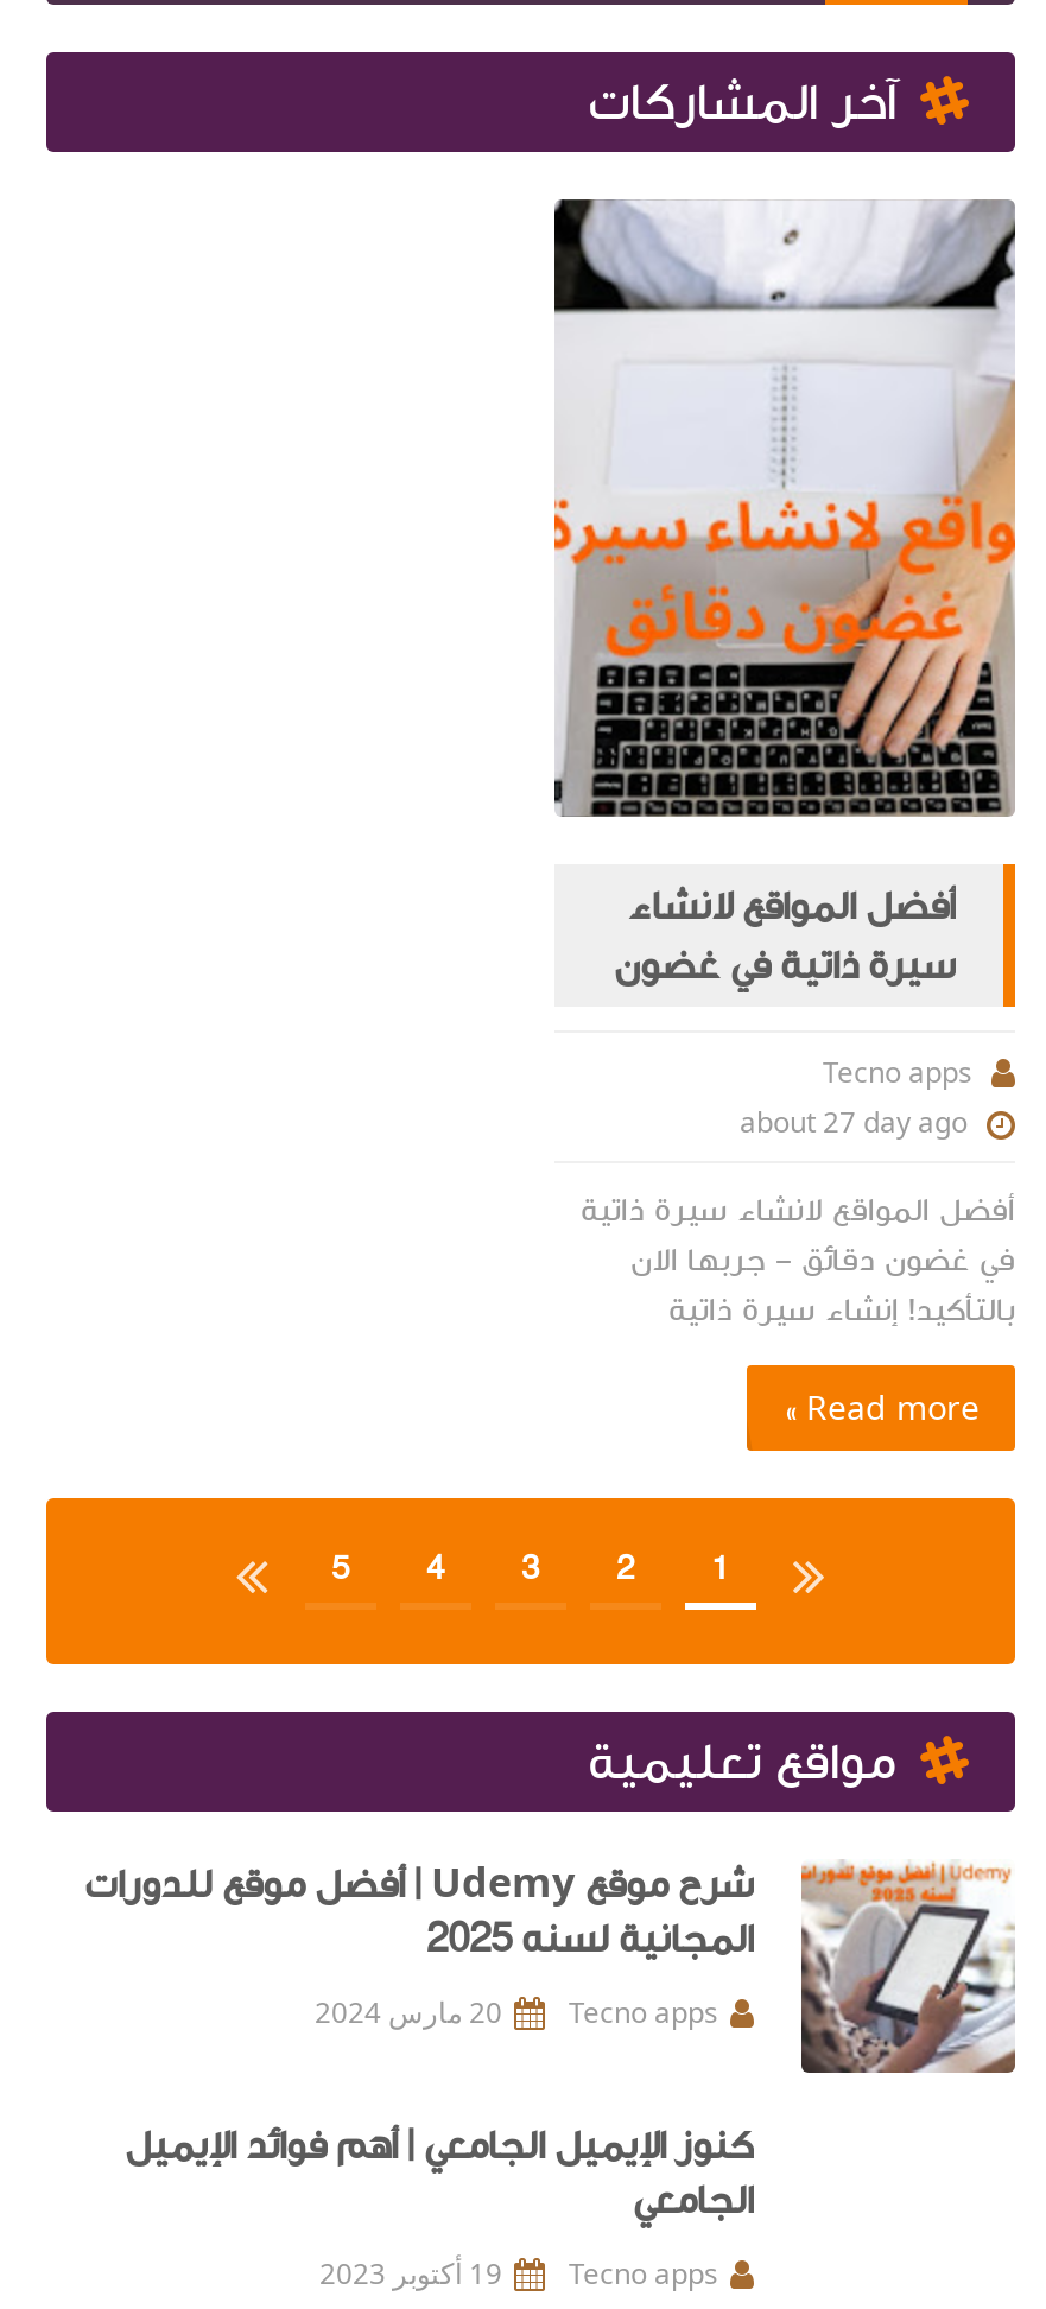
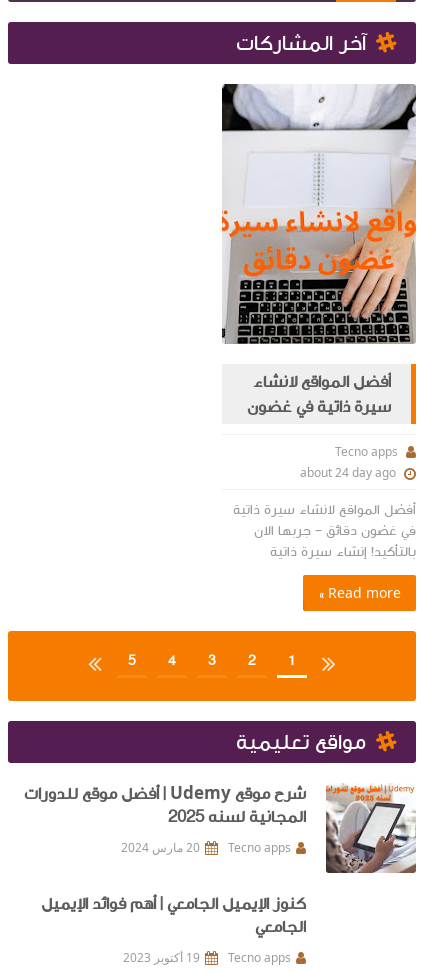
[740,1102,968,1142] about 27 day ago -> [300,464,396,481] about 24 day ago

